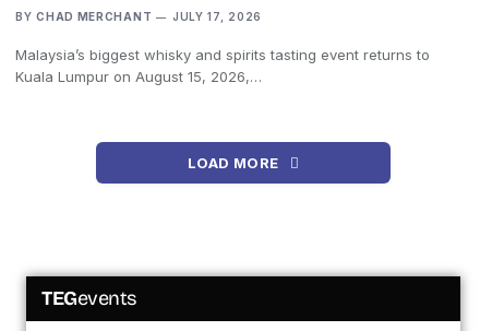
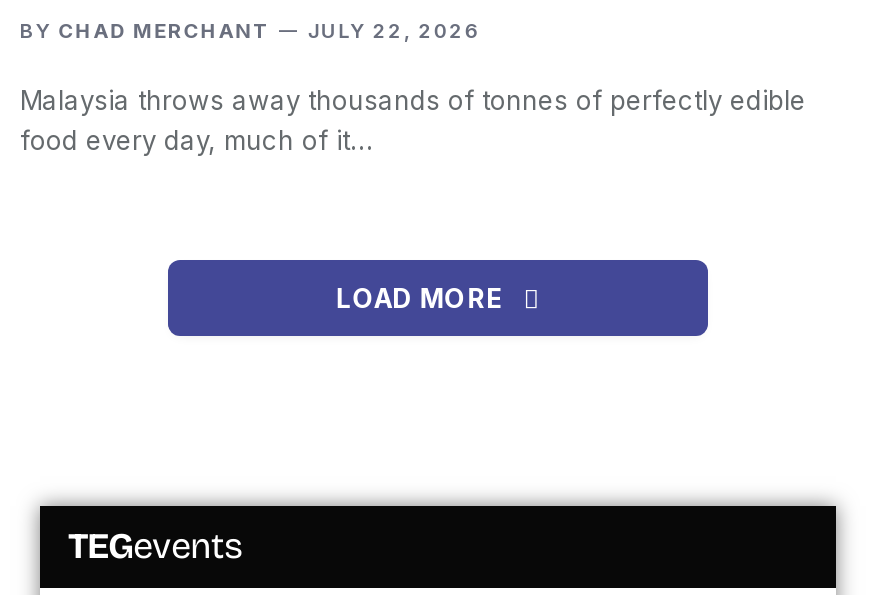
[15,10,262,23] BY CHAD MERCHANT JULY 17, 2026 -> [20,18,480,42] BY CHAD MERCHANT JULY 22, 2026
[15,46,430,85] Malaysia’s biggest whisky and spirits tasting event returns to | Kuala Lumpur on August 15, 2026,… -> [20,84,806,156] Malaysia throws away thousands of tonnes of perfectly edible | food every day, much of it…

